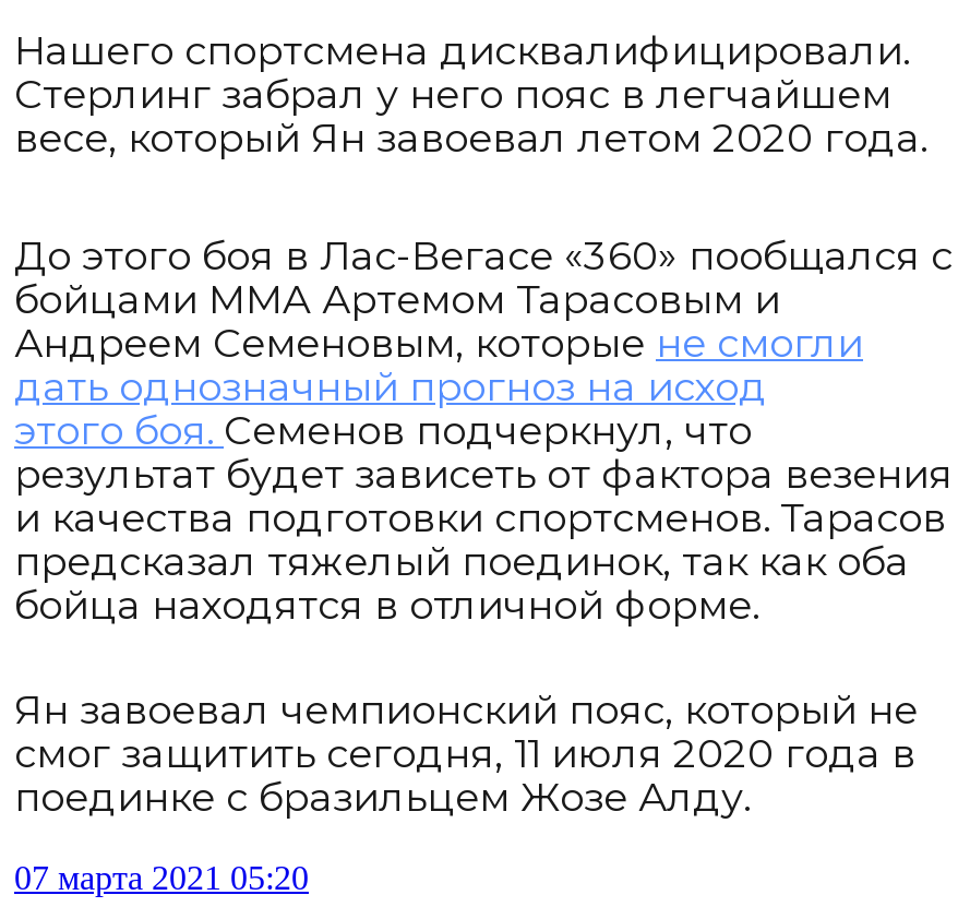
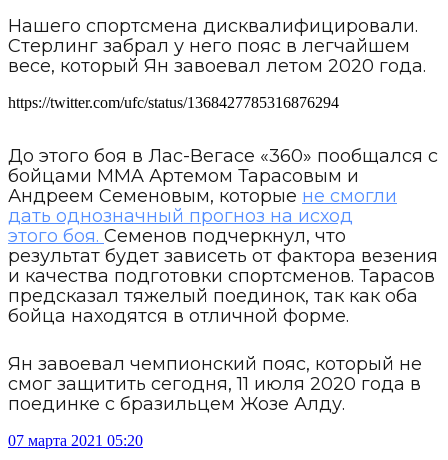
none -> [8,94,339,111] https://twitter.com/ufc/status/1368427785316876294

